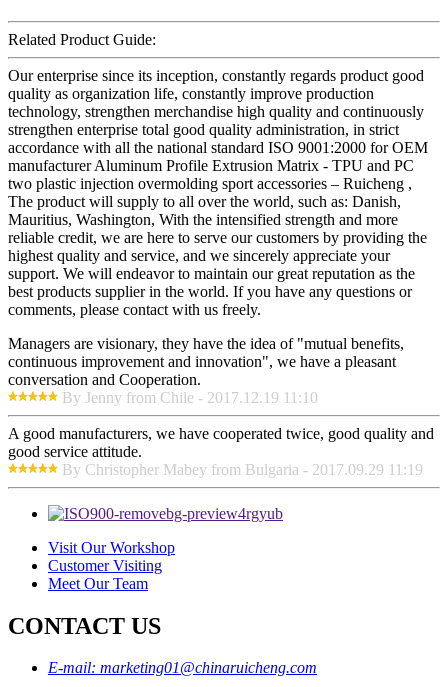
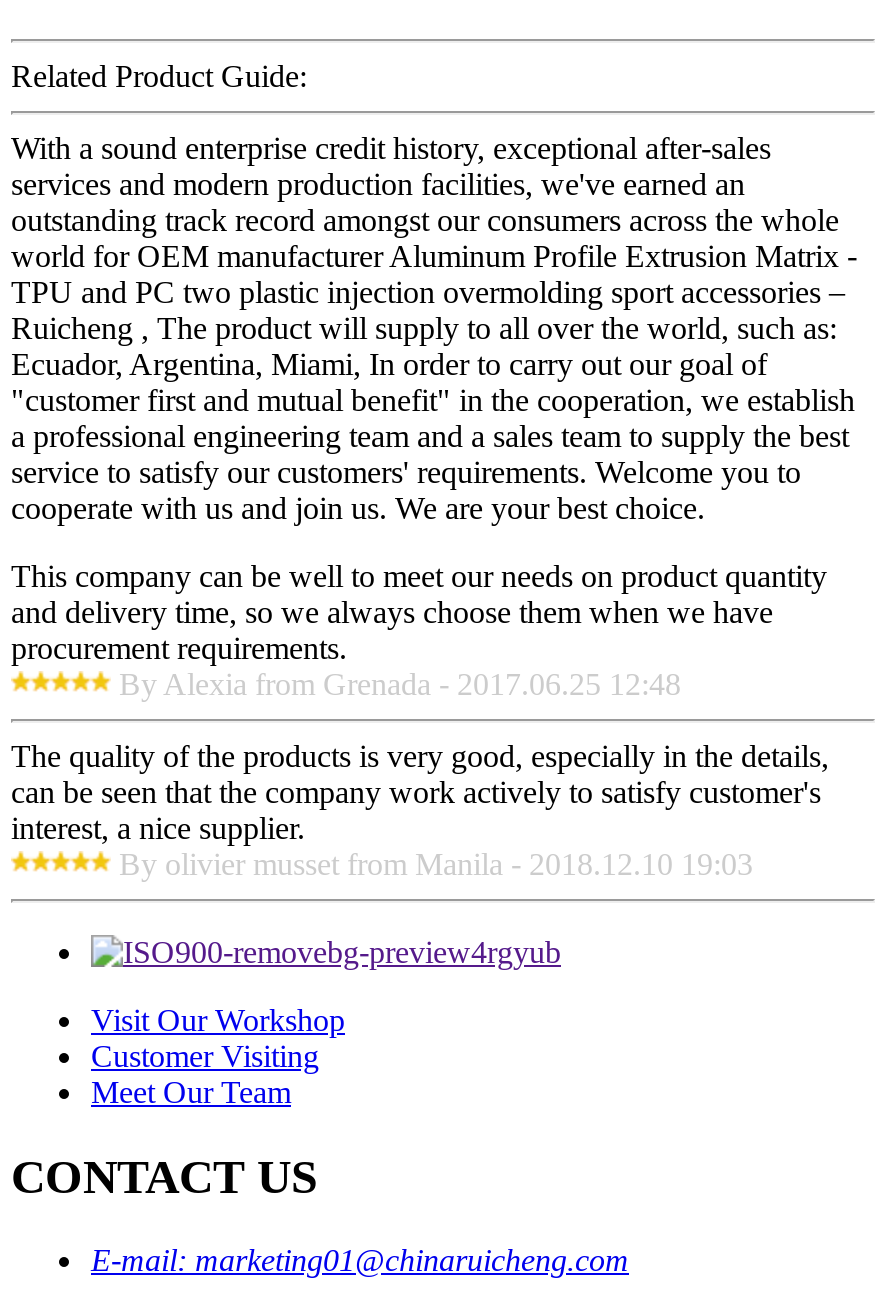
[8,67,428,318] Our enterprise since its inception, constantly regards product good | quality as organization life, constantly improve production | technology, strengthen merchandise high quality and continuously | strengthen enterprise total good quality administration, in strict | accordance with all the national standard ISO 9001:2000 for OEM | manufacturer Aluminum Profile Extrusion Matrix - TPU and PC | two plastic injection overmolding sport accessories – Ruicheng , | The product will supply to all over the world, such as: Danish, | Mauritius, Washington, With the intensified strength and more | reliable credit, we are here to serve our customers by providing the | highest quality and service, and we sincerely appreciate your | support. We will endeavor to maintain our great reputation as the | best products supplier in the world. If you have any questions or | comments, please contact with us freely. -> [11,130,857,524] With a sound enterprise credit history, exceptional after-sales | services and modern production facilities, we've earned an | outstanding track record amongst our consumers across the whole | world for OEM manufacturer Aluminum Profile Extrusion Matrix - | TPU and PC two plastic injection overmolding sport accessories – | Ruicheng , The product will supply to all over the world, such as: | Ecuador, Argentina, Miami, In order to carry out our goal of | "customer first and mutual benefit" in the cooperation, we establish | a professional engineering team and a sales team to supply the best | service to satisfy our customers' requirements. Welcome you to | cooperate with us and join us. We are your best choice.
[8,335,404,406] Managers are visionary, they have the idea of "mutual benefits, | continuous improvement and innovation", we have a pleasant | conversation and Cooperation. | By Jenny from Chile - 2017.12.19 11:10 -> [11,558,827,700] This company can be well to meet our needs on product quantity | and delivery time, so we always choose them when we have | procurement requirements. | By Alexia from Grenada - 2017.06.25 12:48
[8,425,434,478] A good manufacturers, we have cooperated twice, good quality and | good service attitude. | By Christopher Mabey from Bulgaria - 2017.09.29 11:19 -> [11,738,829,880] The quality of the products is very good, especially in the details, | can be seen that the company work actively to satisfy customer's | interest, a nice supplier. | By olivier musset from Manila - 2018.12.10 19:03

